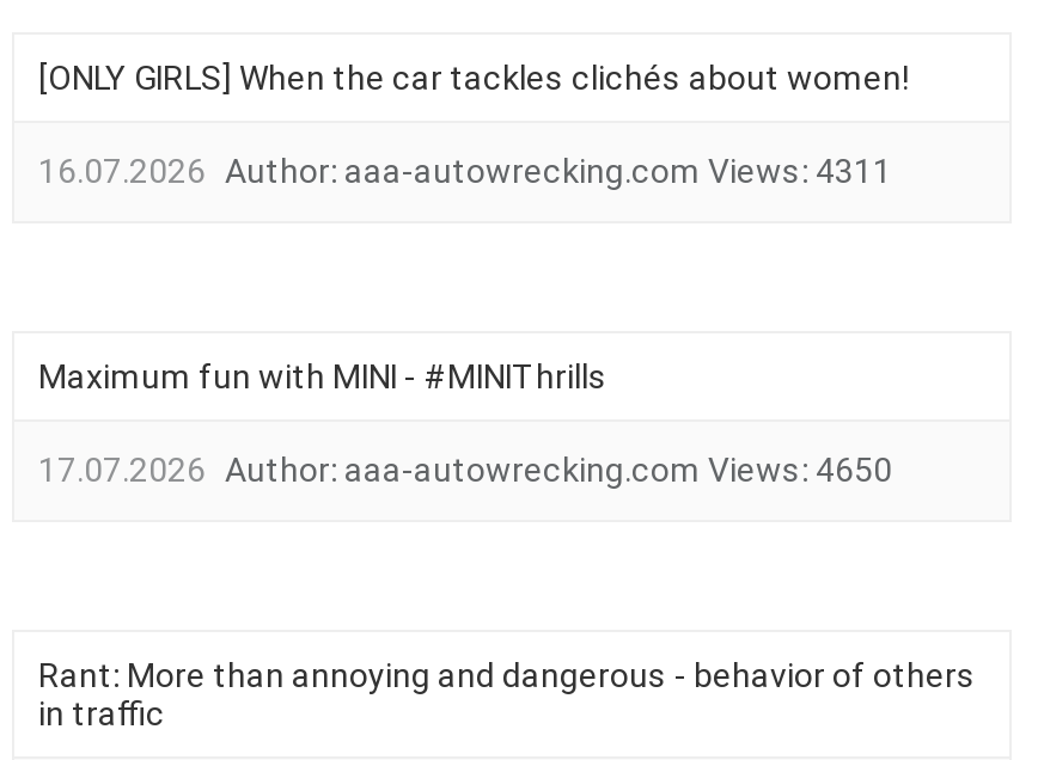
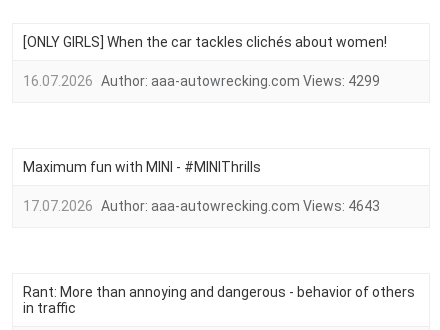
[38,152,892,190] 16.07.2026 Author: aaa-autowrecking.com Views: 4311 -> [23,73,380,89] 16.07.2026 Author: aaa-autowrecking.com Views: 4299
[38,451,892,489] 17.07.2026 Author: aaa-autowrecking.com Views: 4650 -> [23,198,380,214] 17.07.2026 Author: aaa-autowrecking.com Views: 4643

